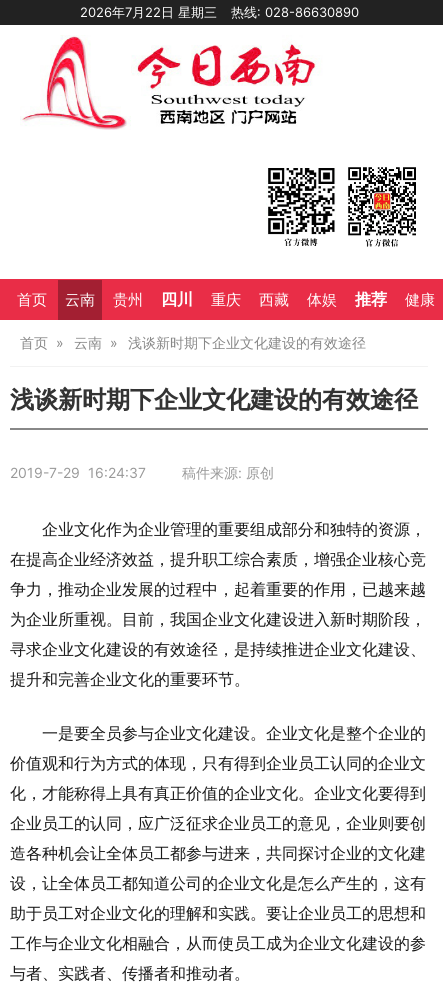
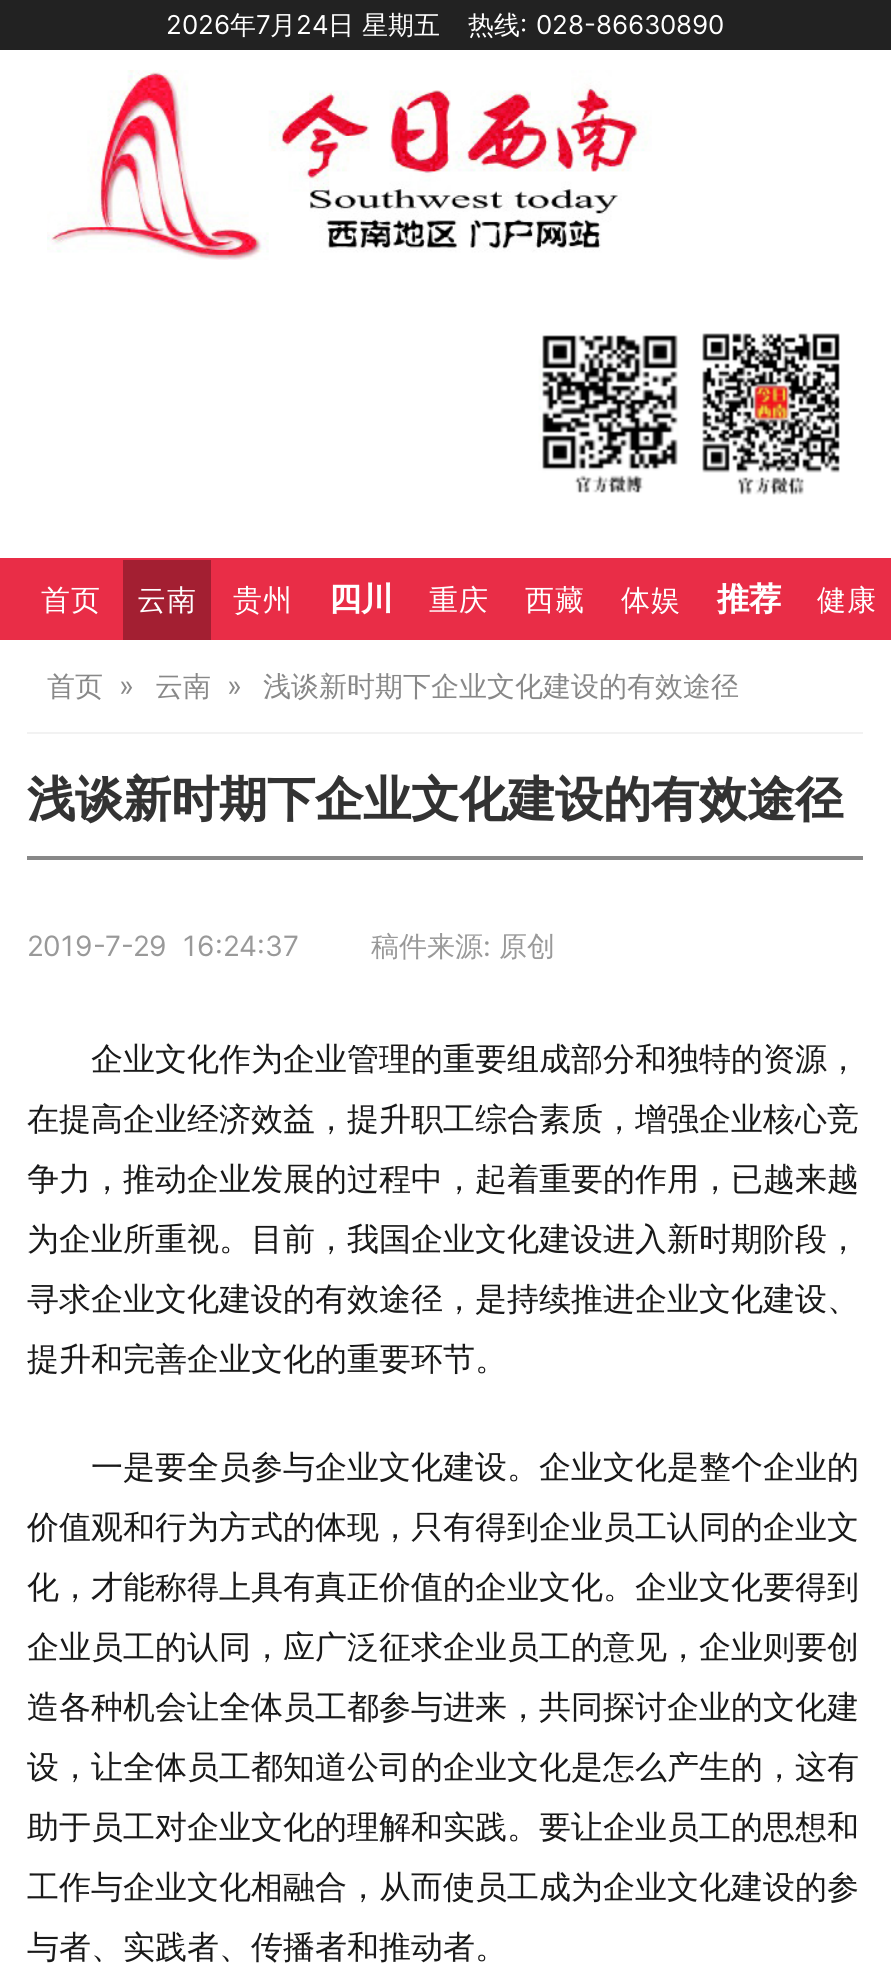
[79,4,216,20] 2026年7月22日 星期三 -> [166,8,440,40] 2026年7月24日 星期五

